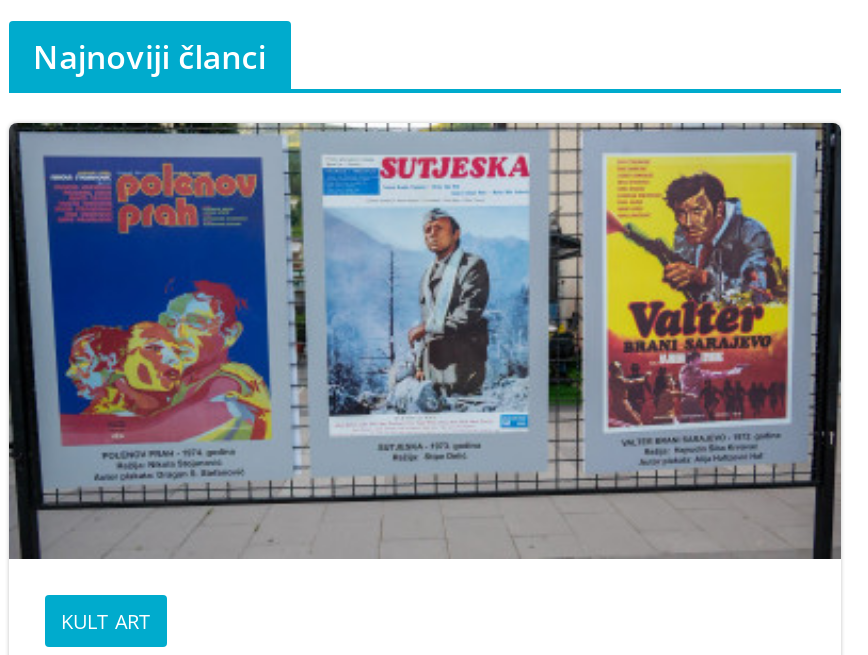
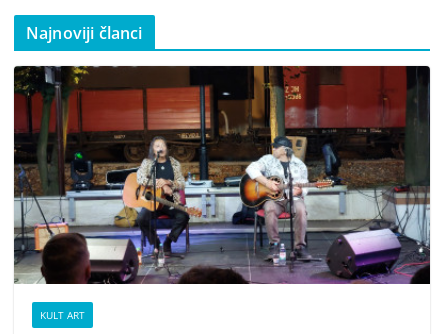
[9,121,843,561] [image] -> [14,65,430,284] [image]

